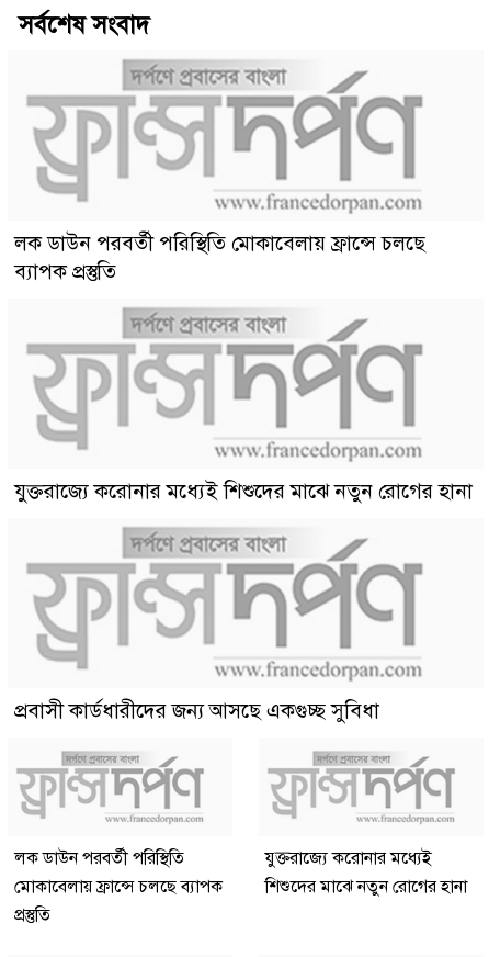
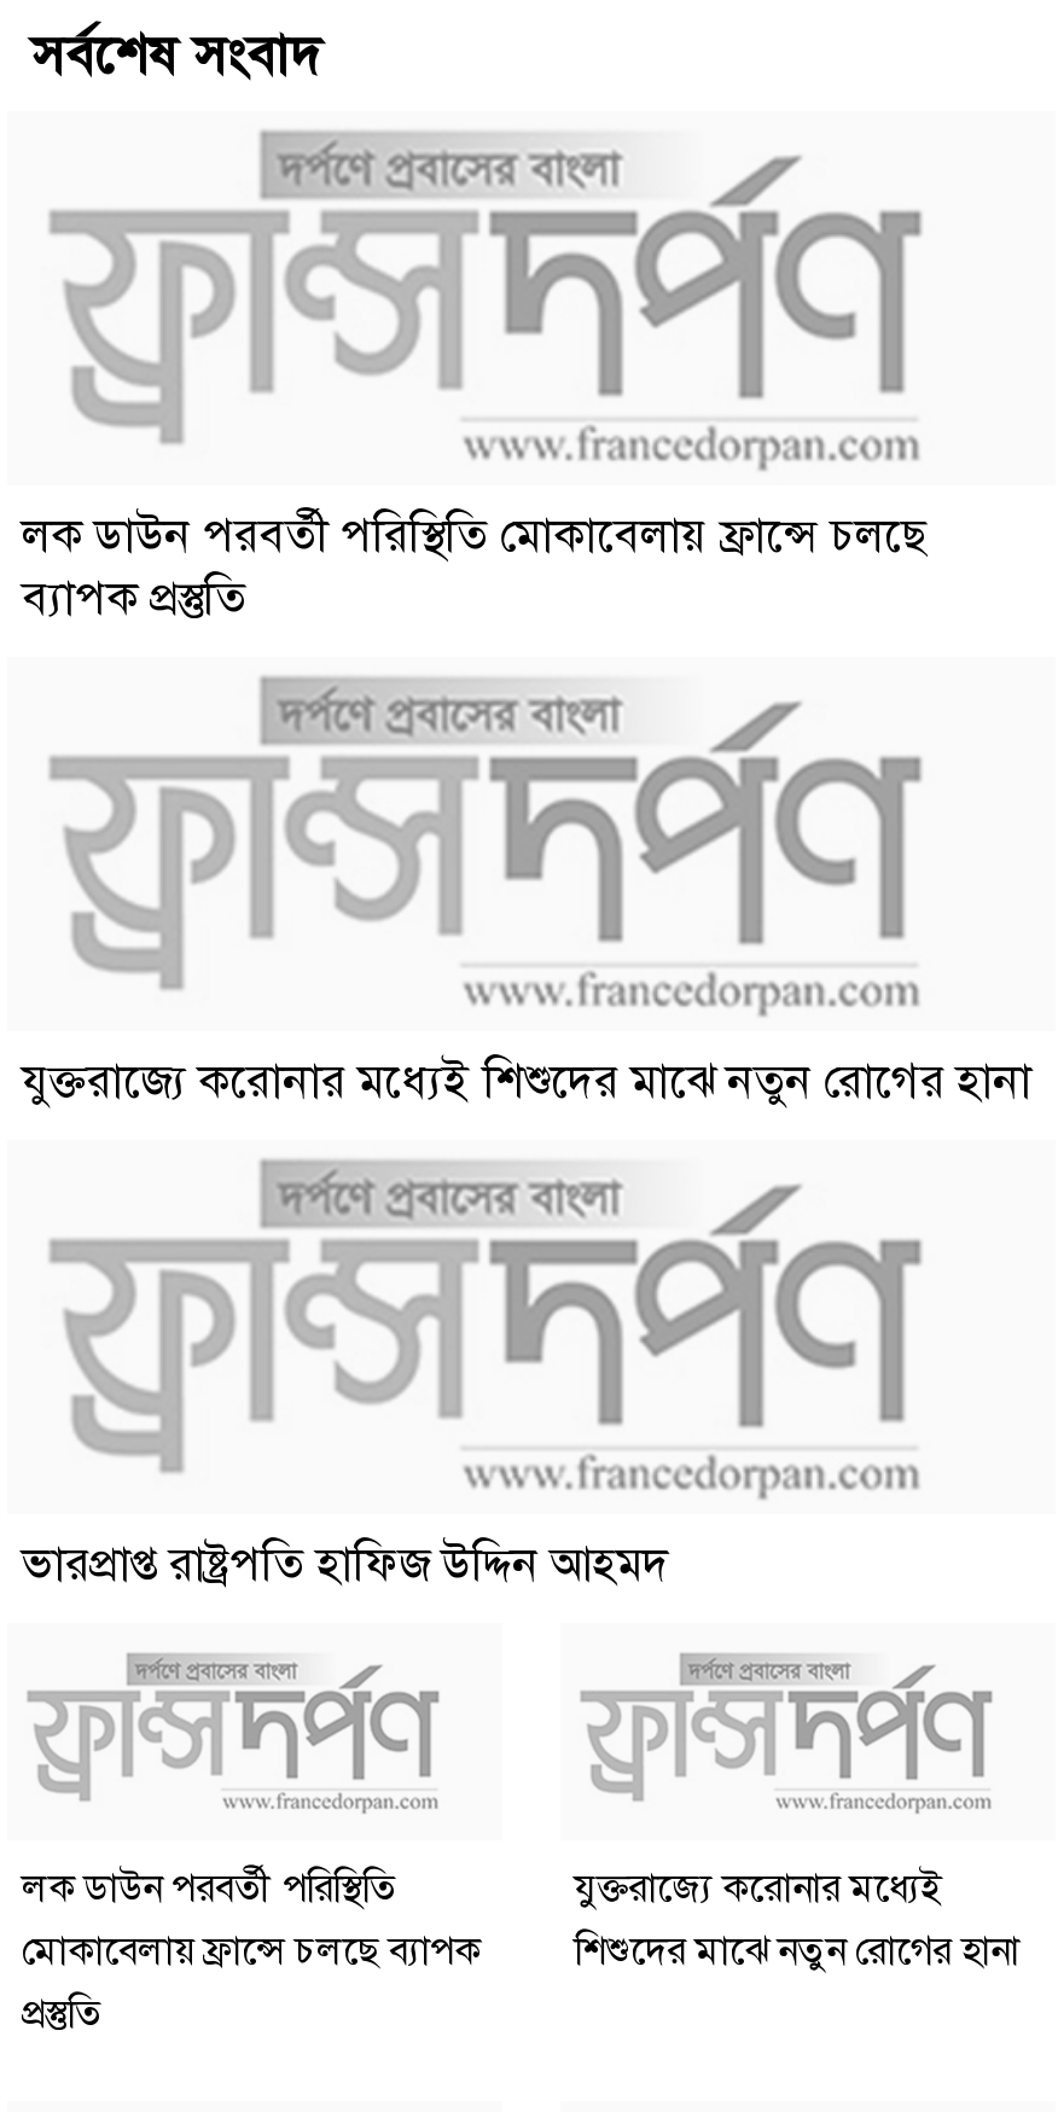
[14,698,379,724] প্রবাসী কার্ডধারীদের জন্য আসছে একগুচ্ছ সুবিধা -> [22,1537,669,1593] ভারপ্রাপ্ত রাষ্ট্রপতি হাফিজ উদ্দিন আহমদ

